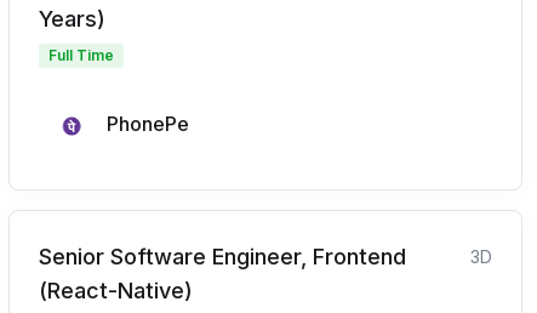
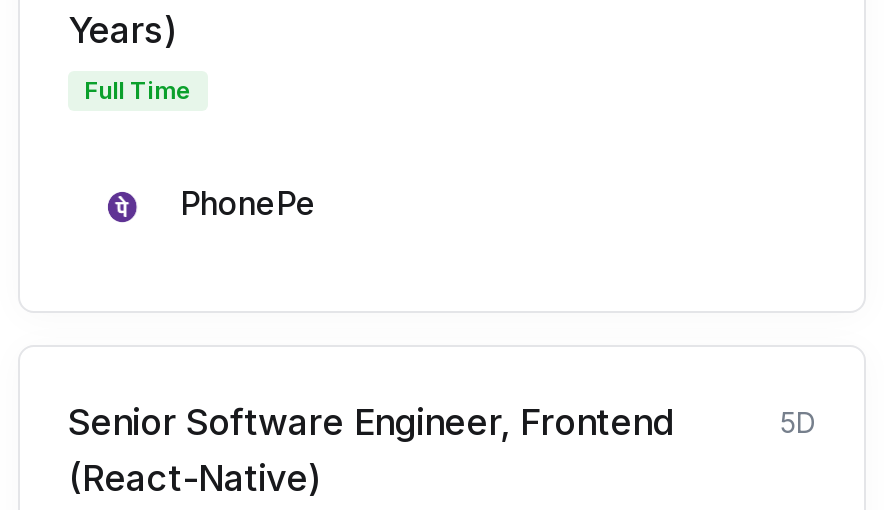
[470,246,492,267] 3D -> [780,405,816,439] 5D

